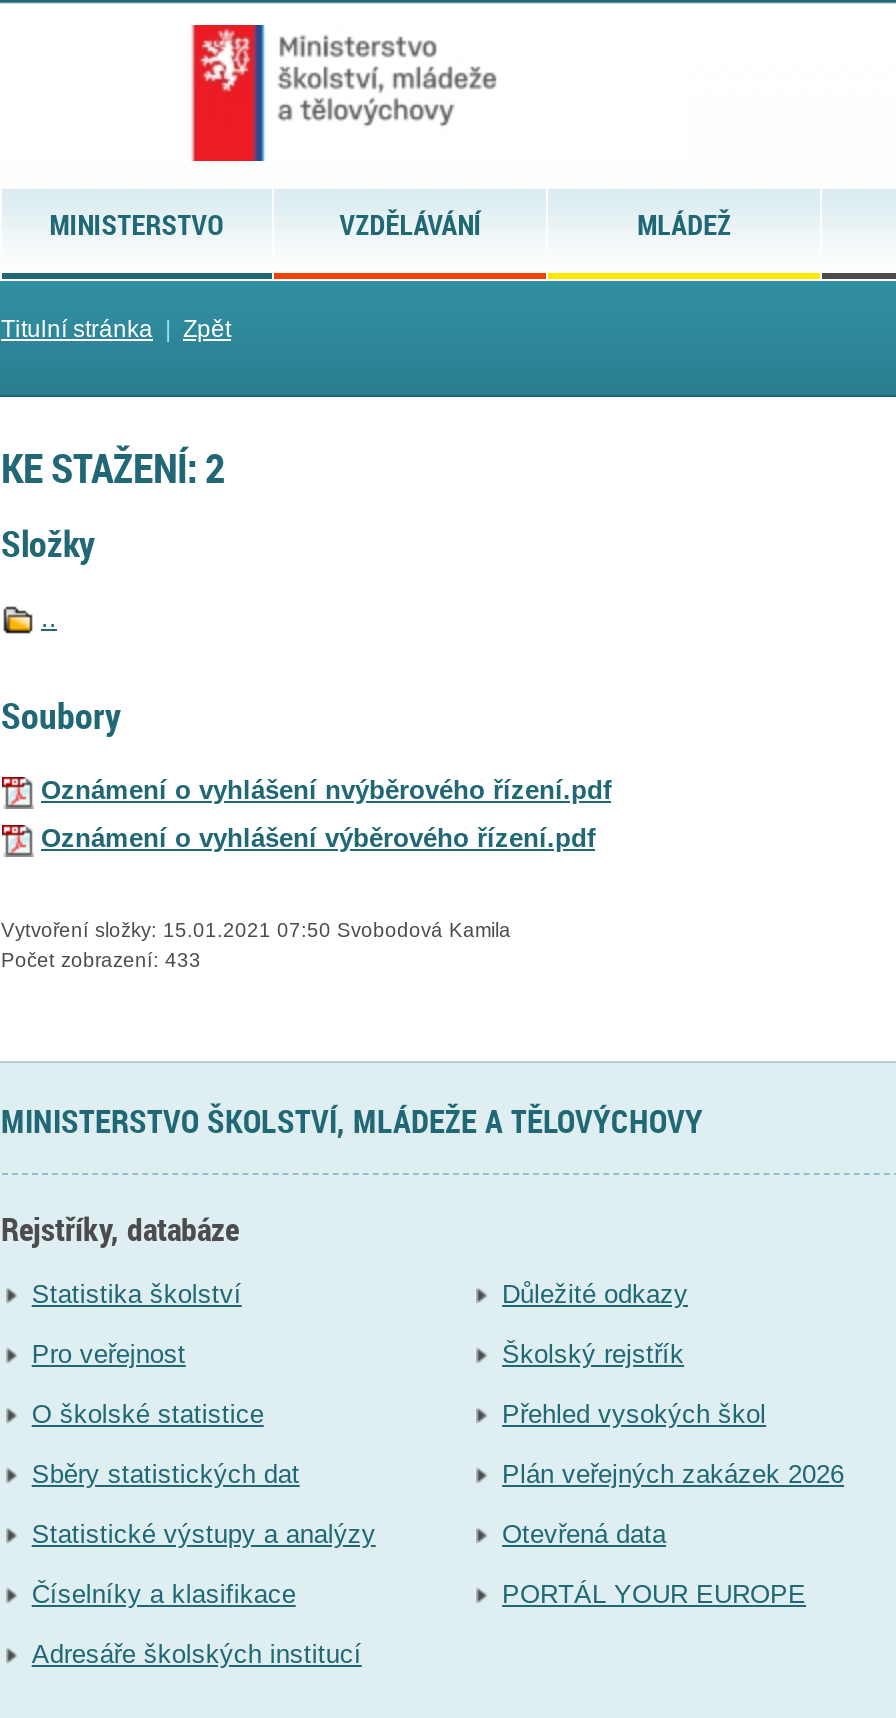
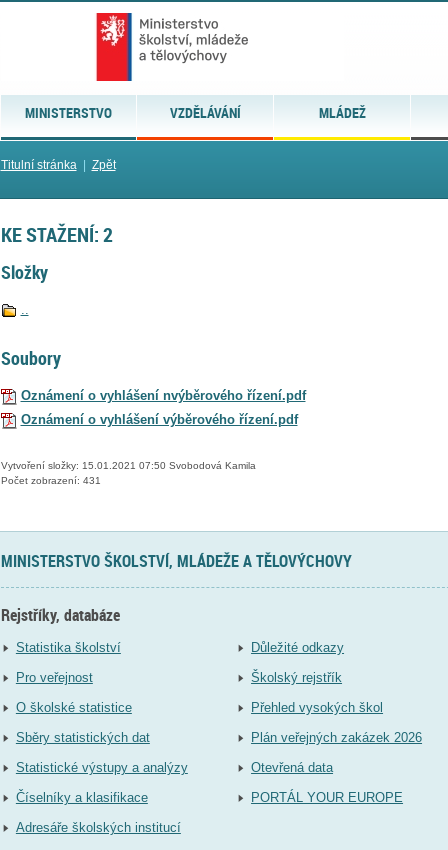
[1,949,201,971] Počet zobrazení: 433 -> [0,475,100,486] Počet zobrazení: 431

